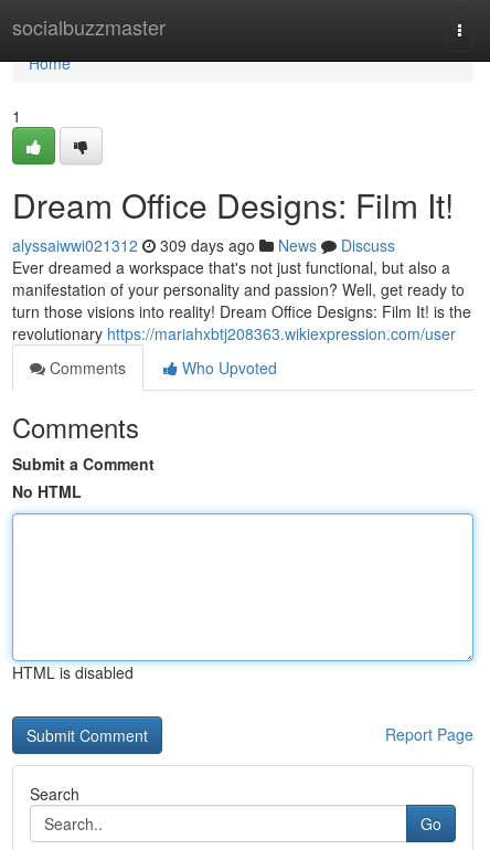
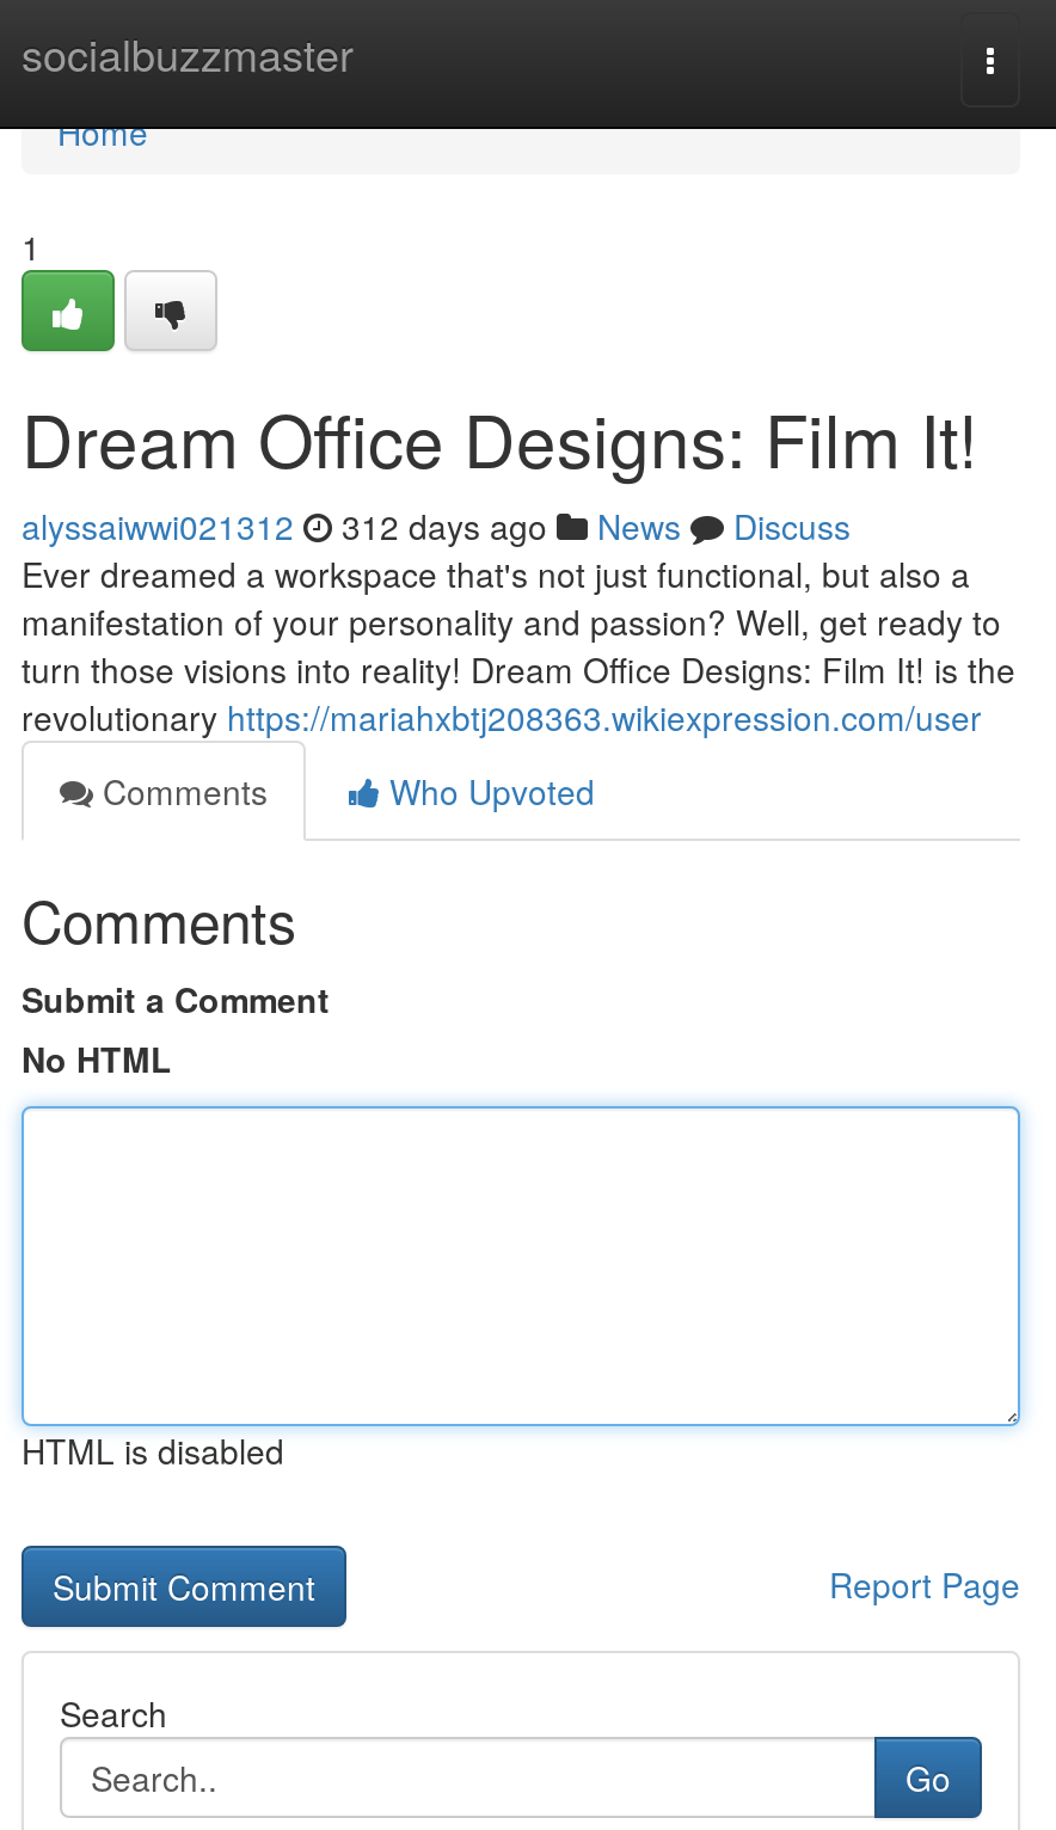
[12,234,395,256] alyssaiwwi021312 309 days ago News Discuss -> [22,502,851,549] alyssaiwwi021312 312 days ago News Discuss

